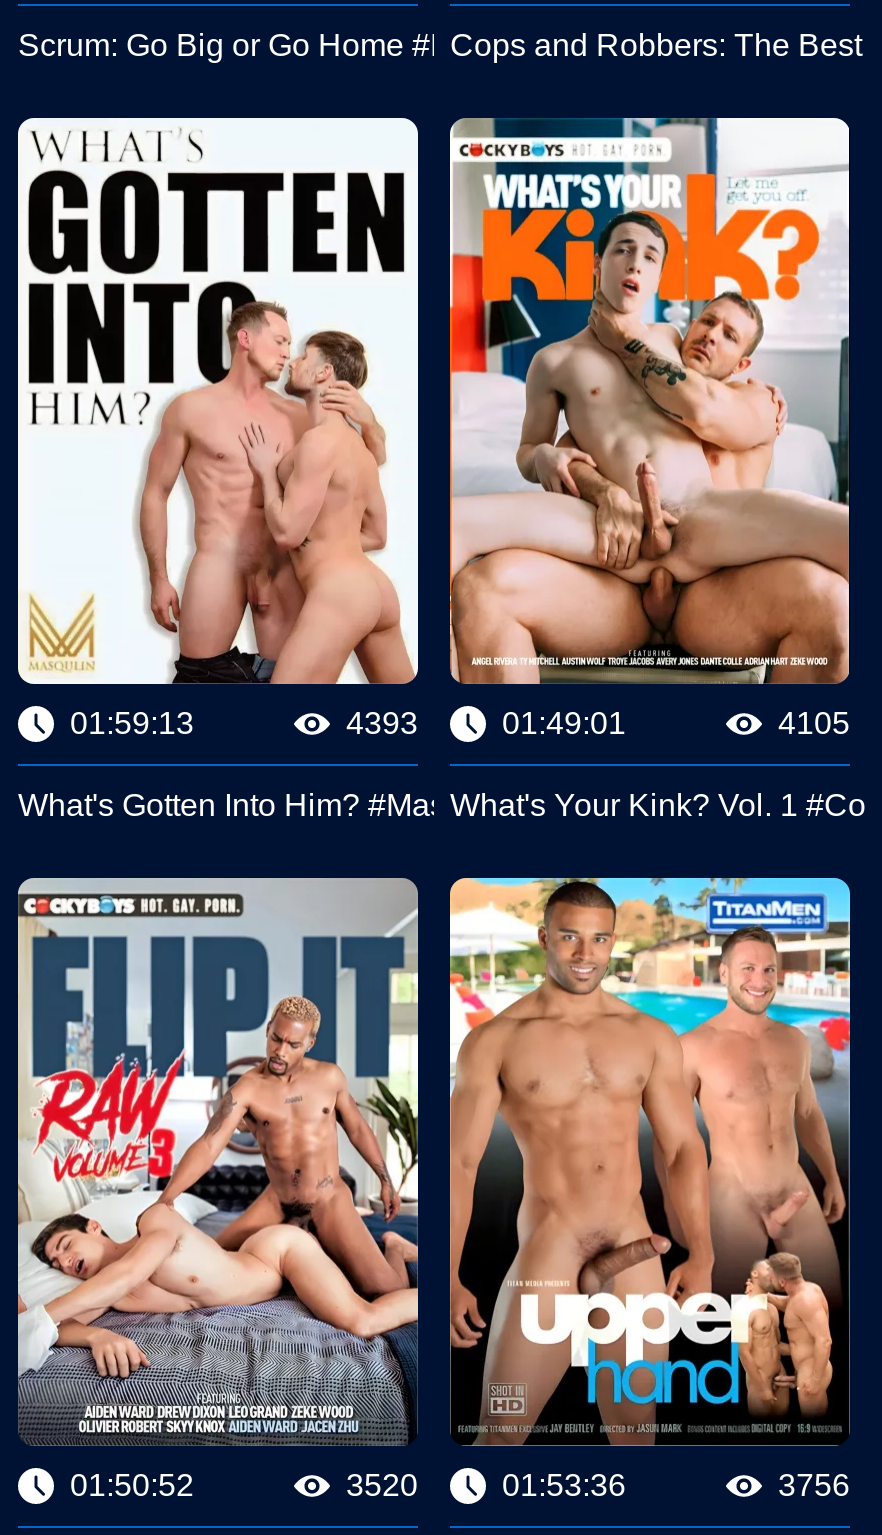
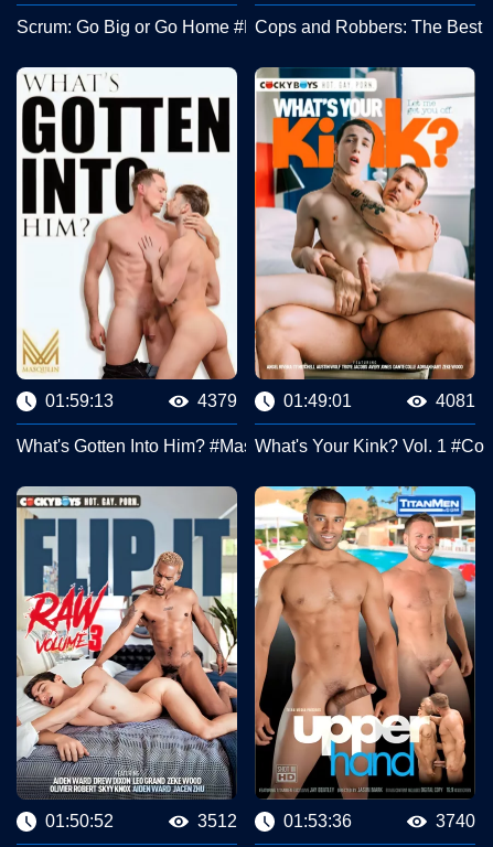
[346,706,418,740] 4393 -> [197,392,237,410] 4379
[778,706,850,740] 4105 -> [436,392,475,410] 4081
[346,1467,418,1501] 3520 -> [197,811,237,830] 3512
[778,1467,850,1501] 3756 -> [436,811,475,830] 3740

